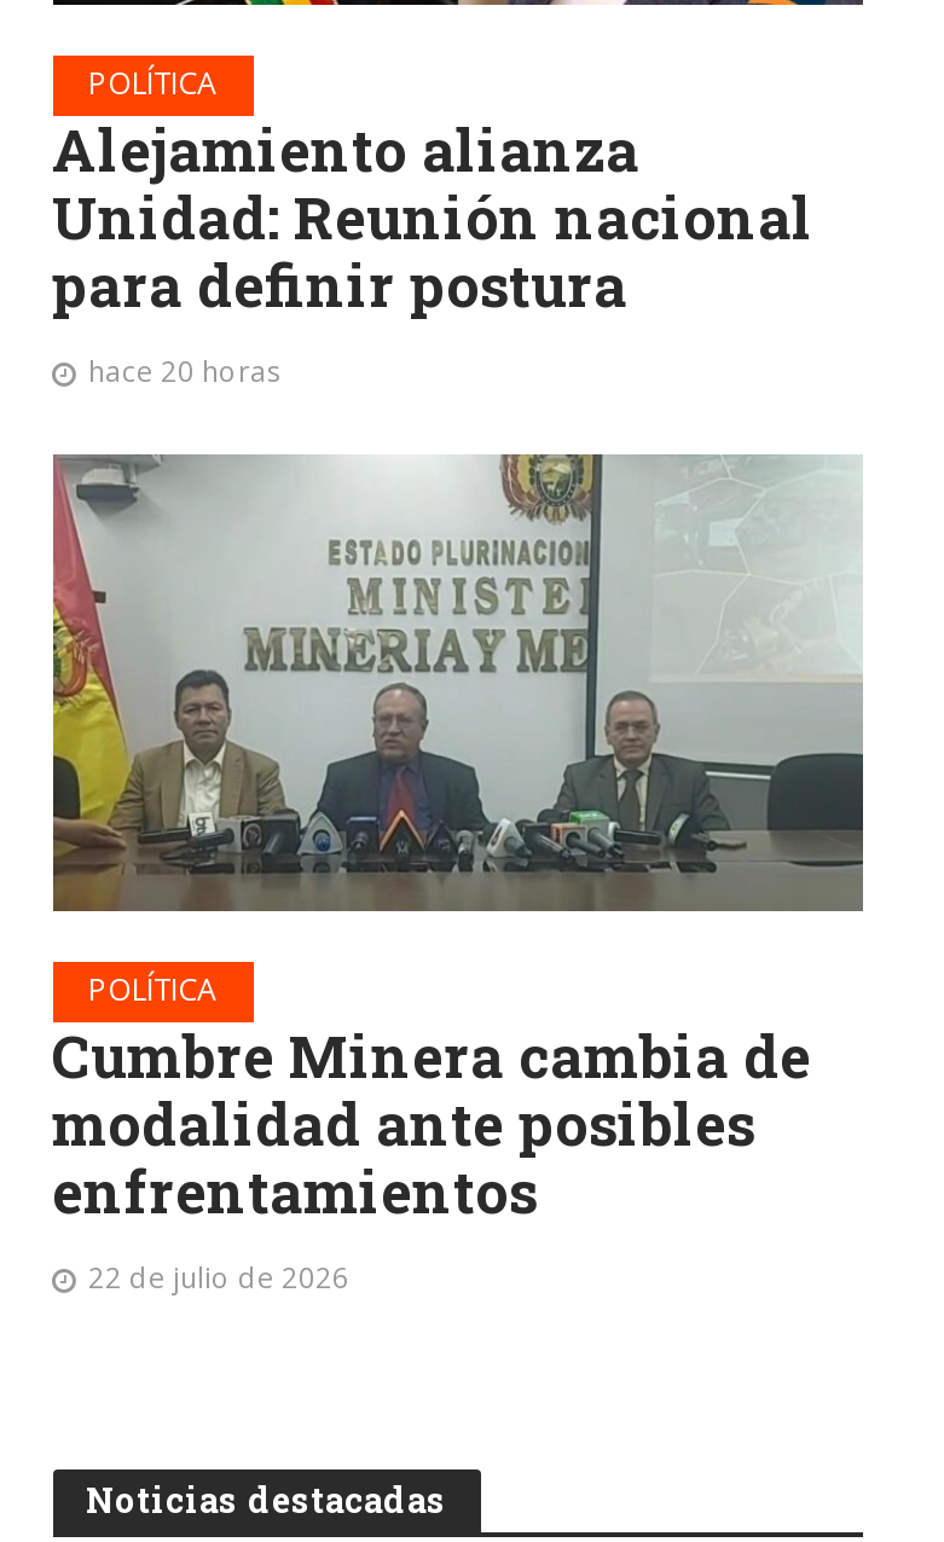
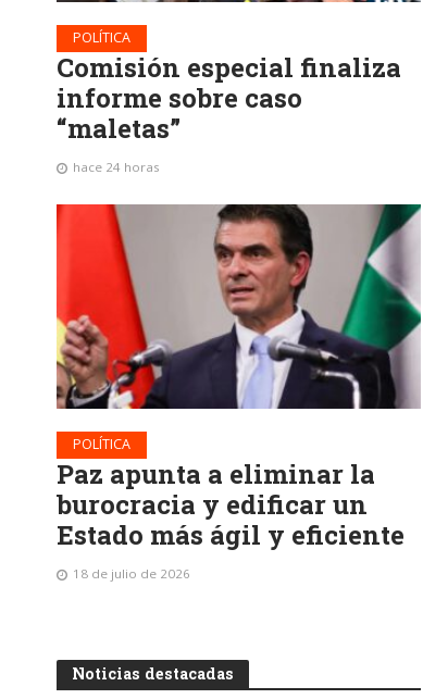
[52,112,813,390] Alejamiento alianza | Unidad: Reunión nacional | para definir postura | hace 20 horas -> [56,51,401,176] Comisión especial finaliza | informe sobre caso | “maletas” | hace 24 horas
[51,452,865,914] [image] -> [55,203,422,410] [image]
[52,1017,811,1295] Cumbre Minera cambia de | modalidad ante posibles | enfrentamientos | 22 de julio de 2026 -> [56,457,404,582] Paz apunta a eliminar la | burocracia y edificar un | Estado más ágil y eficiente | 18 de julio de 2026

